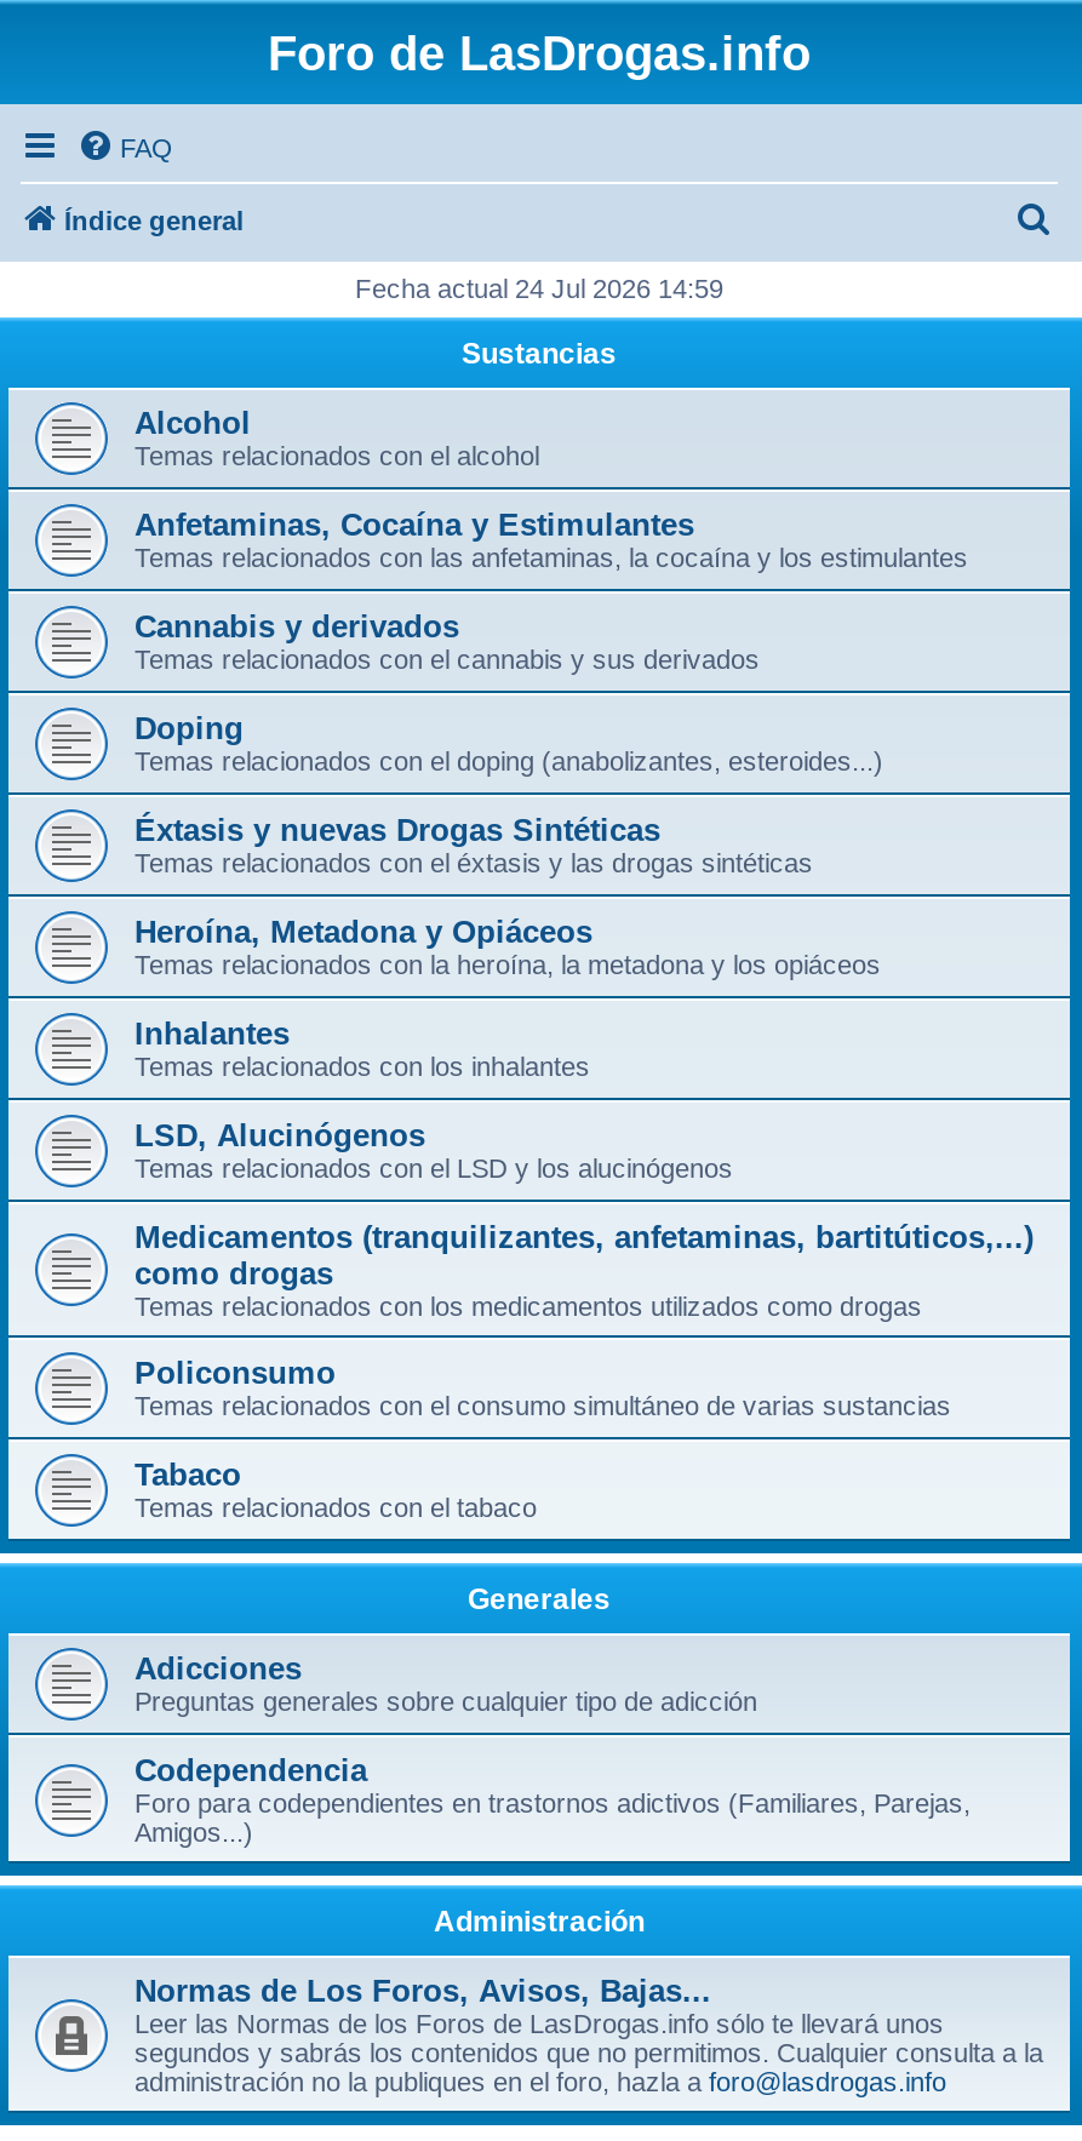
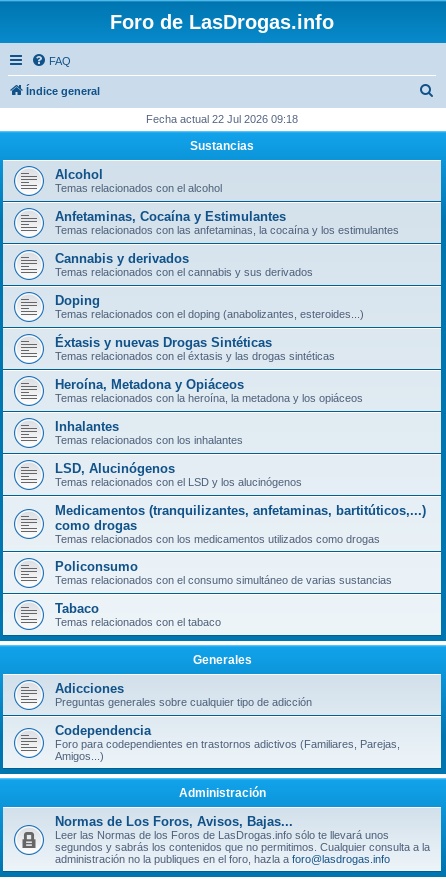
[355,274,723,303] Fecha actual 24 Jul 2026 14:59 -> [146,113,298,125] Fecha actual 22 Jul 2026 09:18

